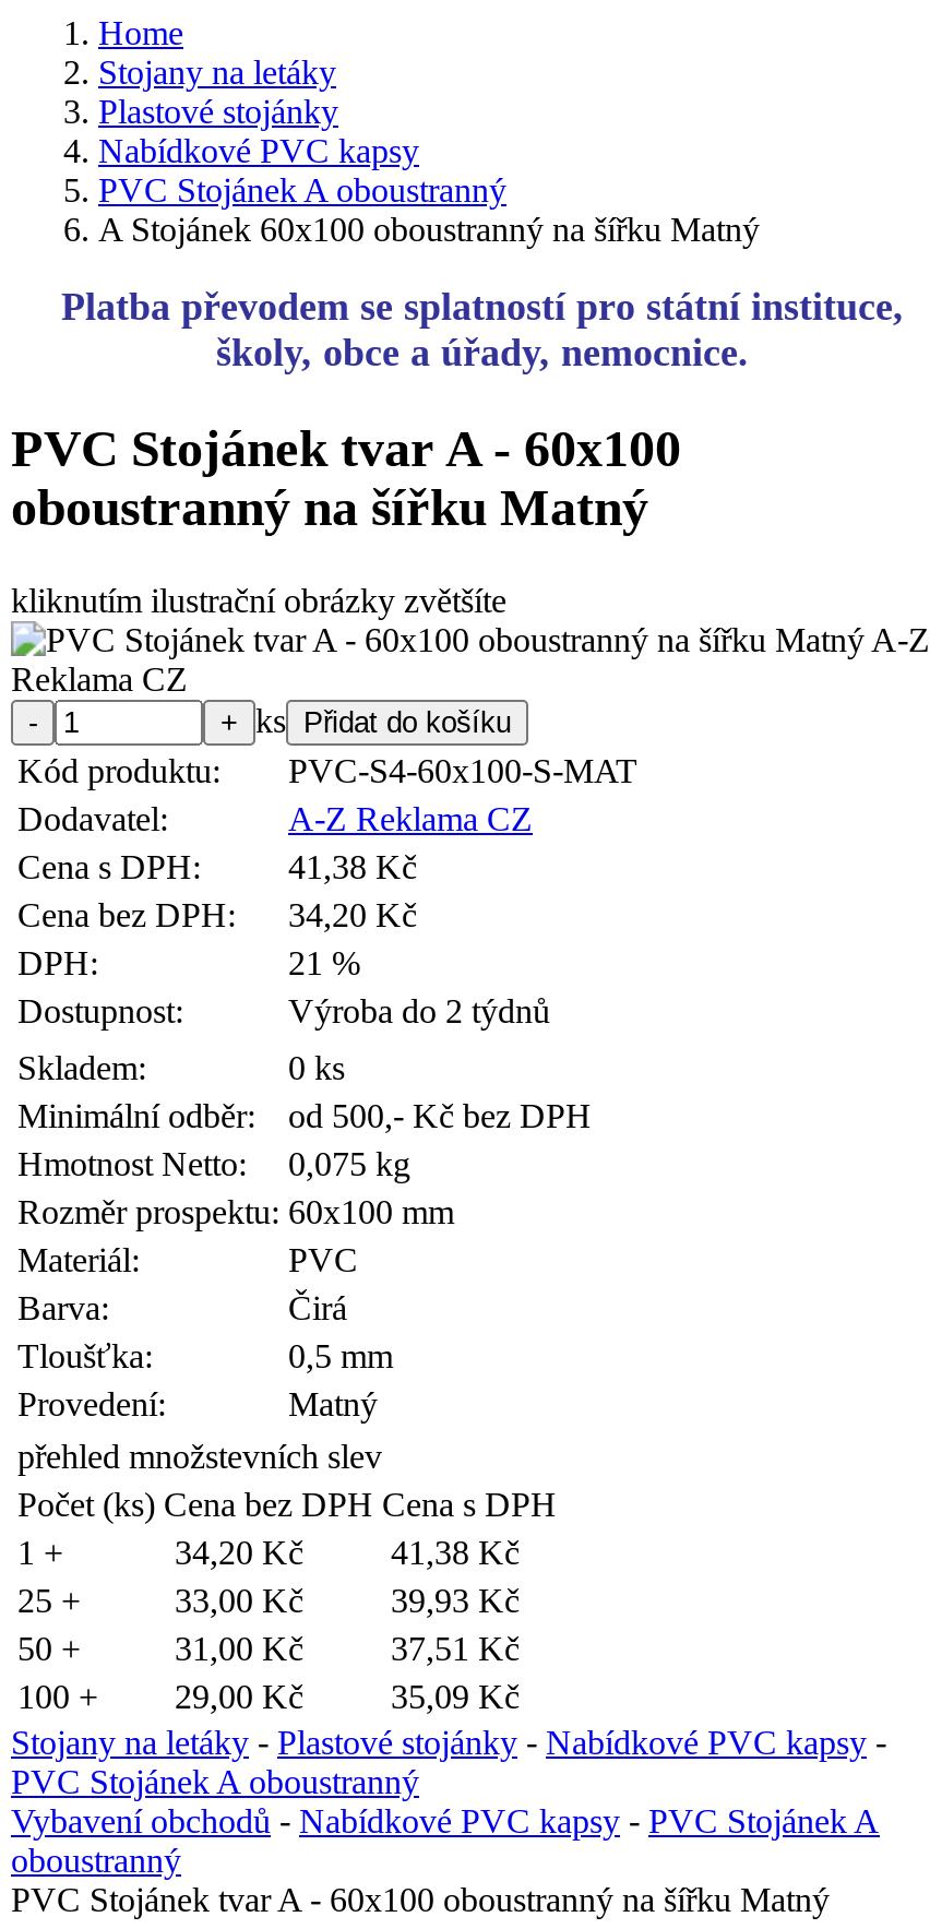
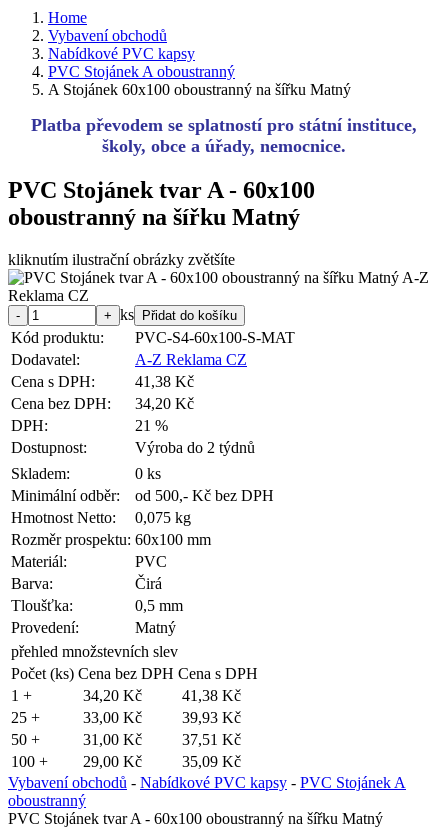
[98,53,338,130] Stojany na letáky | Plastové stojánky -> [48,27,167,44] Vybavení obchodů
[11,1723,886,1800] Stojany na letáky - Plastové stojánky - Nabídkové PVC kapsy - | PVC Stojánek A oboustranný -> none

